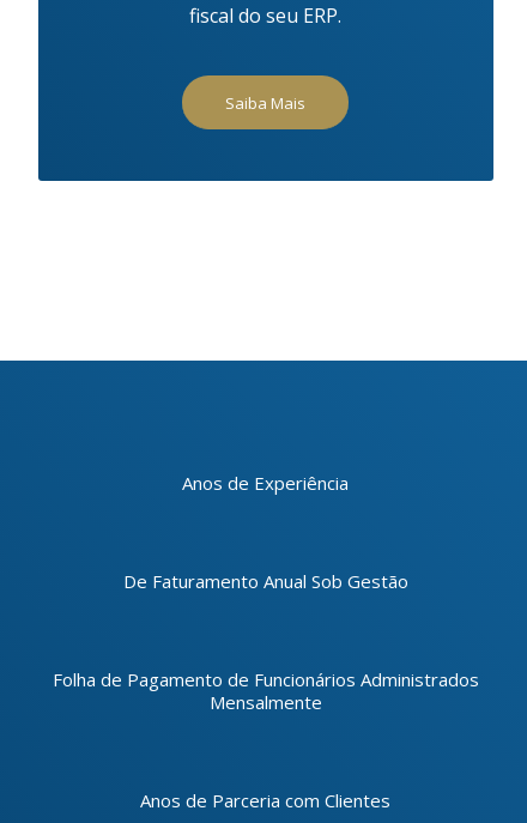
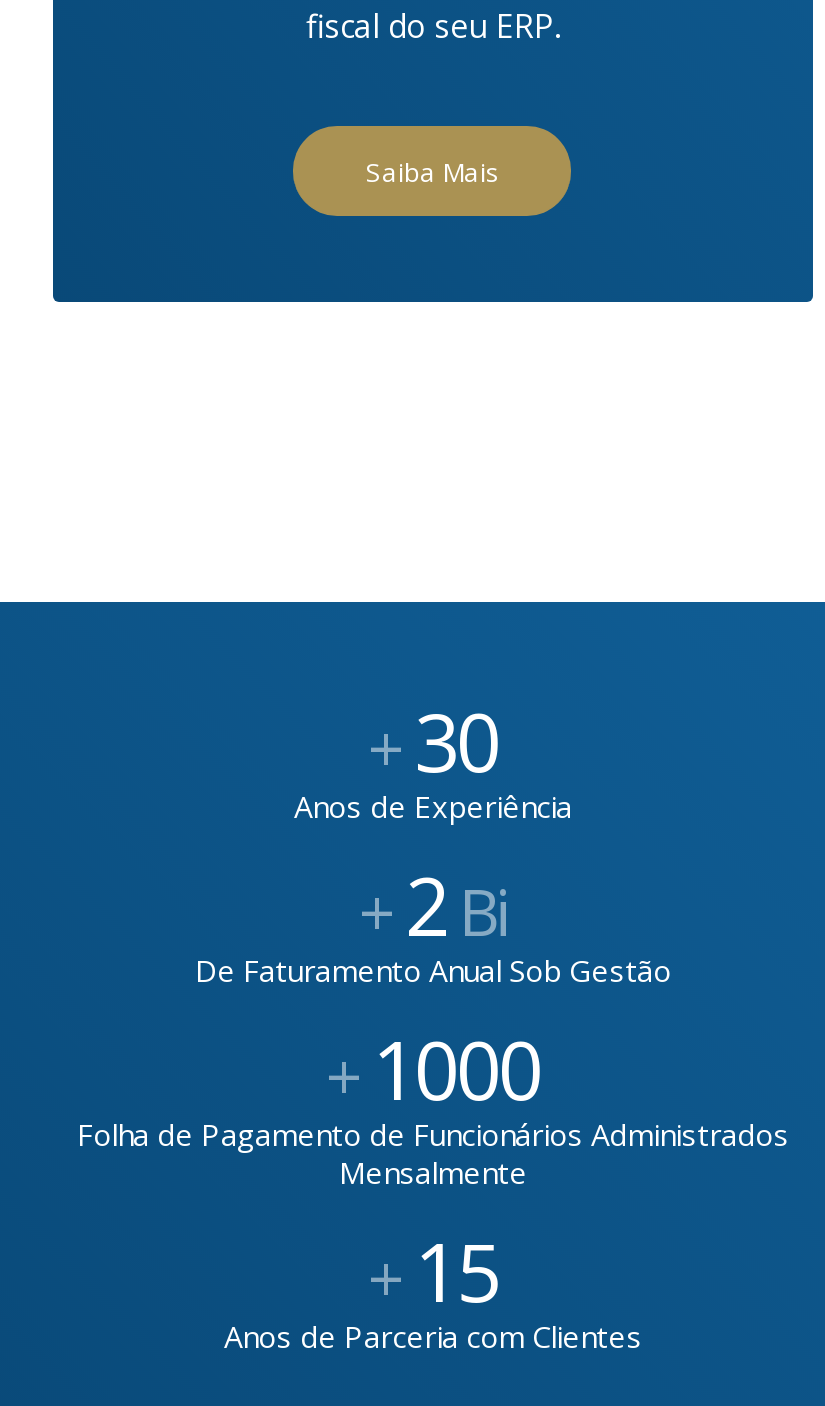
none -> [368,686,498,796] +30
none -> [359,850,507,960] +2 Bi
none -> [326,1014,540,1124] + 1000
none -> [368,1216,498,1326] + 15

